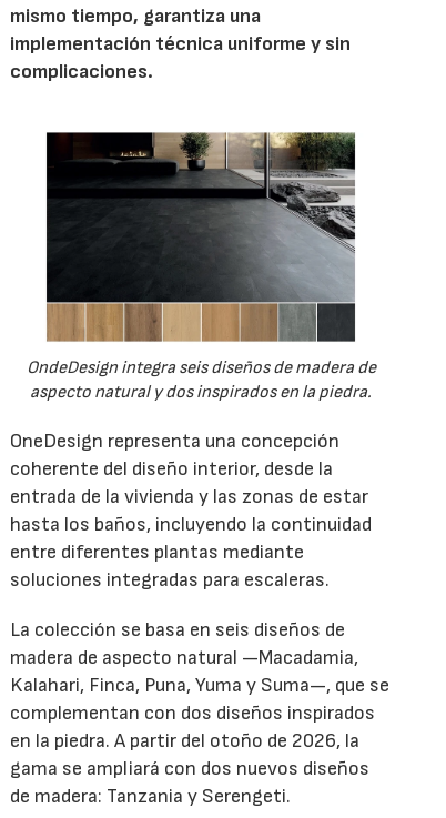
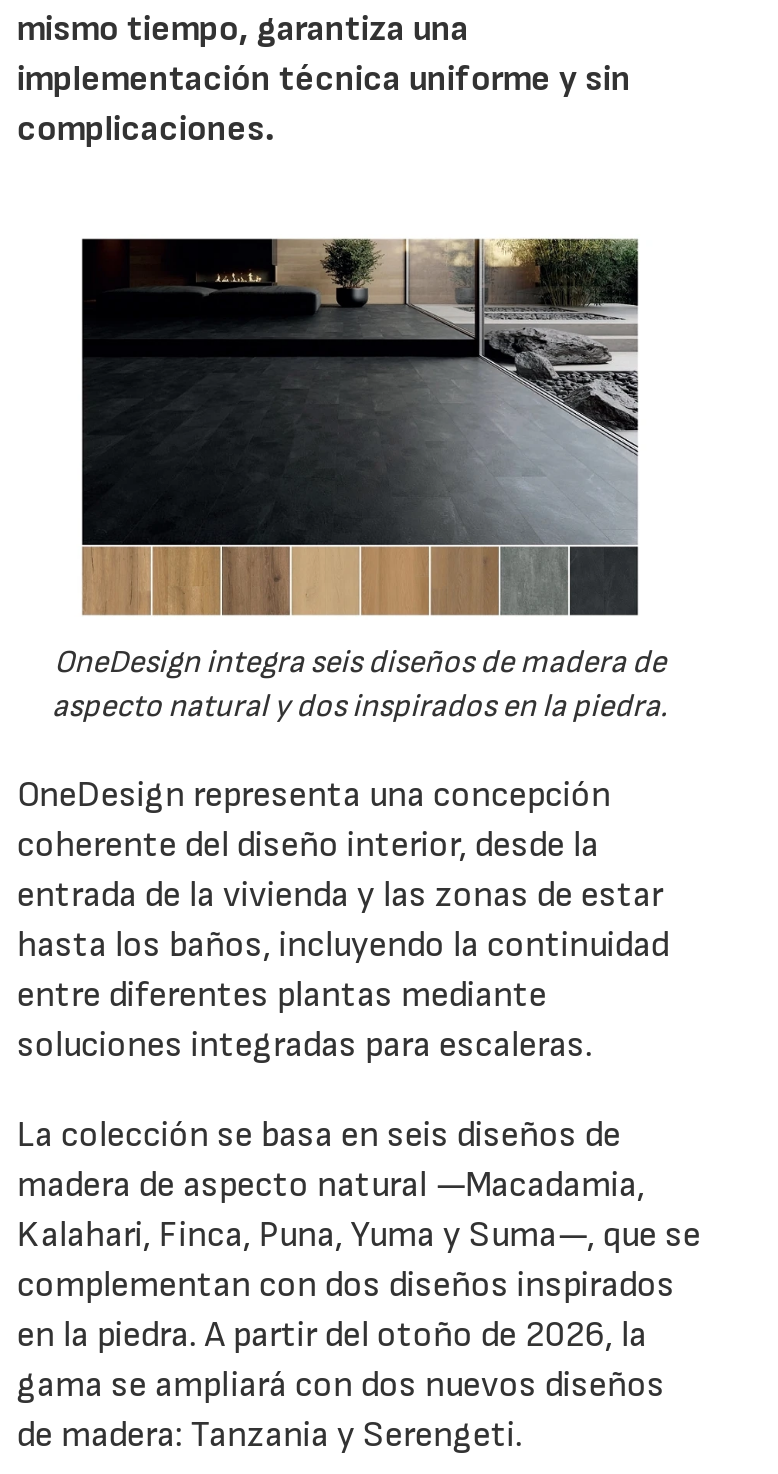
[26,358,376,379] OndeDesign integra seis diseños de madera de -> [54,645,666,683] OneDesign integra seis diseños de madera de

